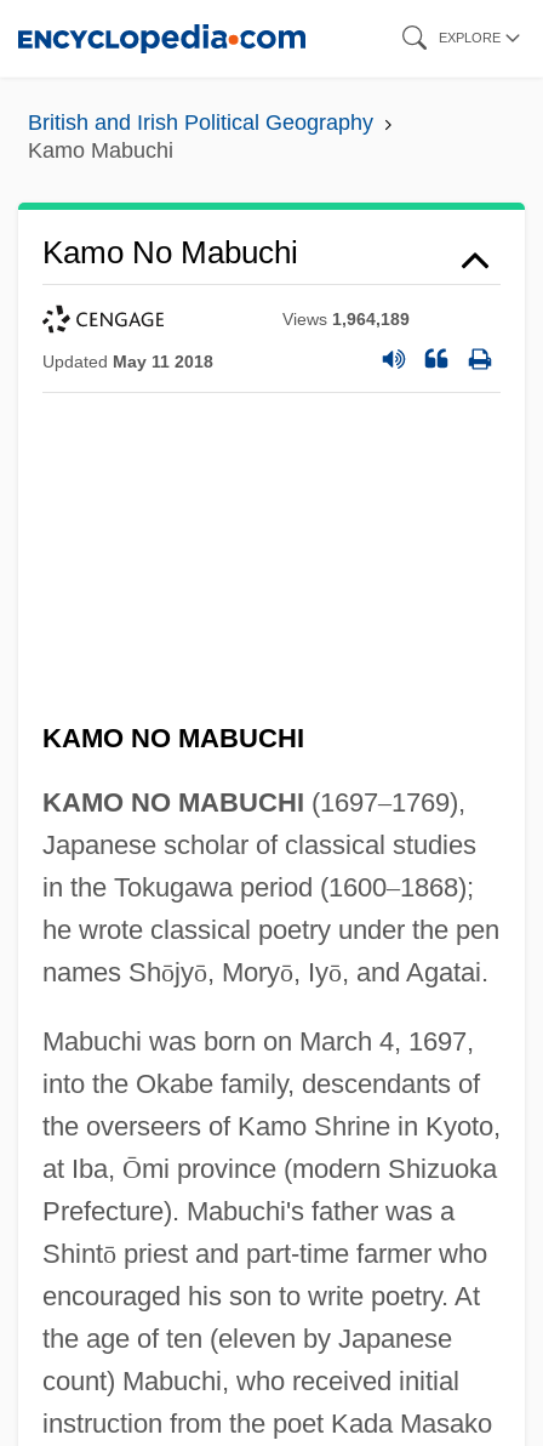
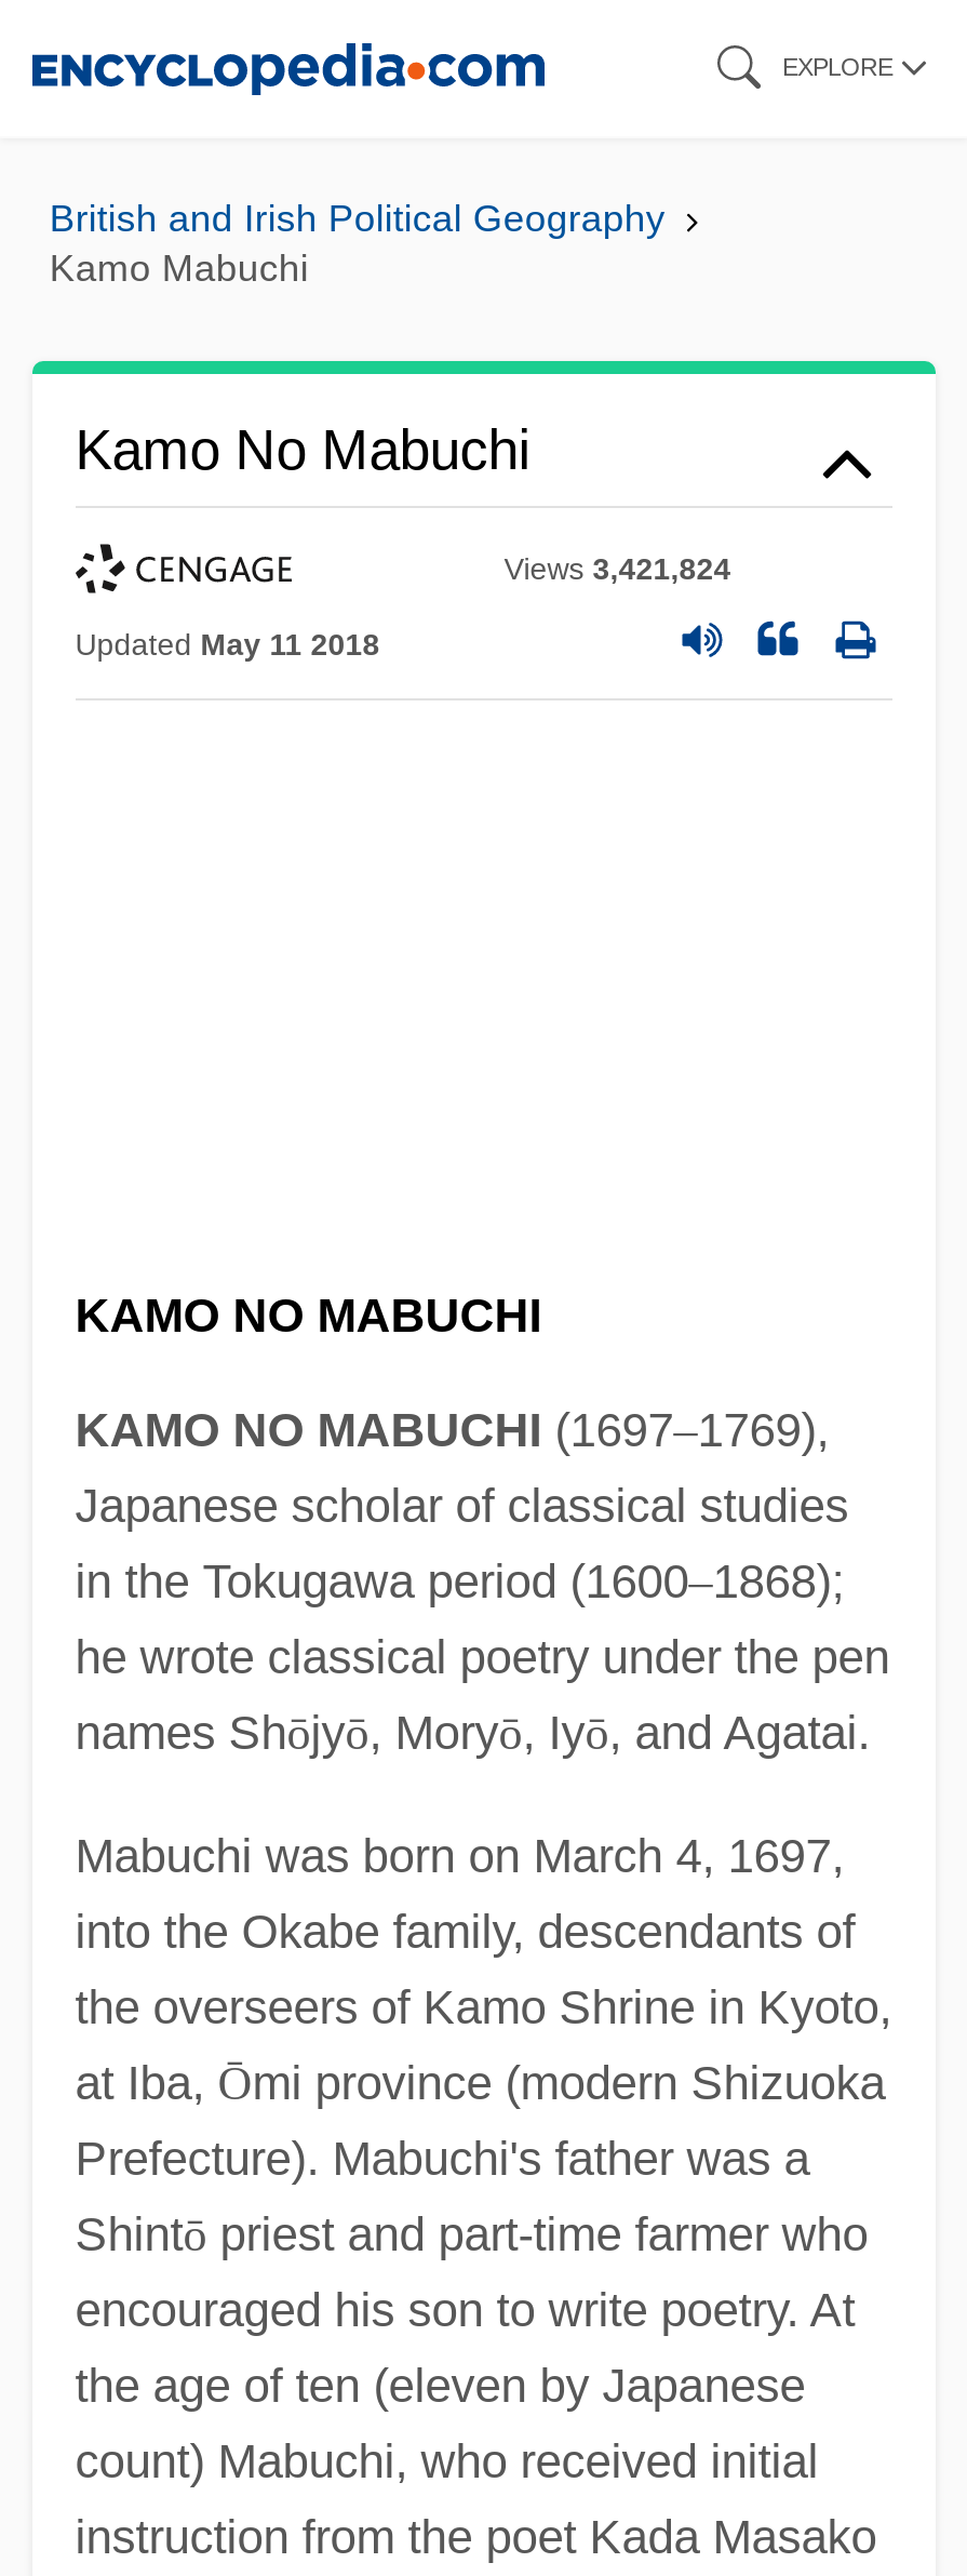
[283,309,410,329] Views 1,964,189 -> [504,551,731,586] Views 3,421,824

